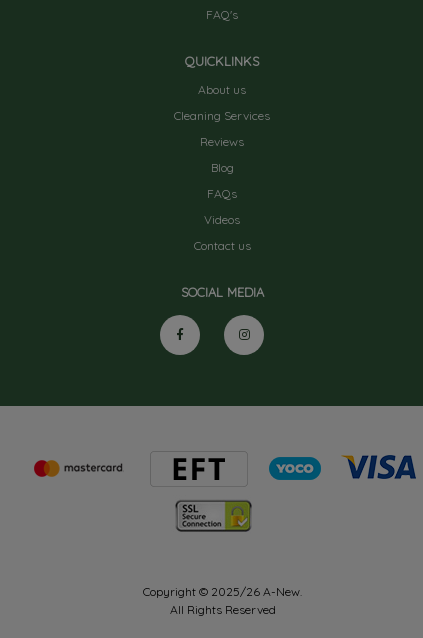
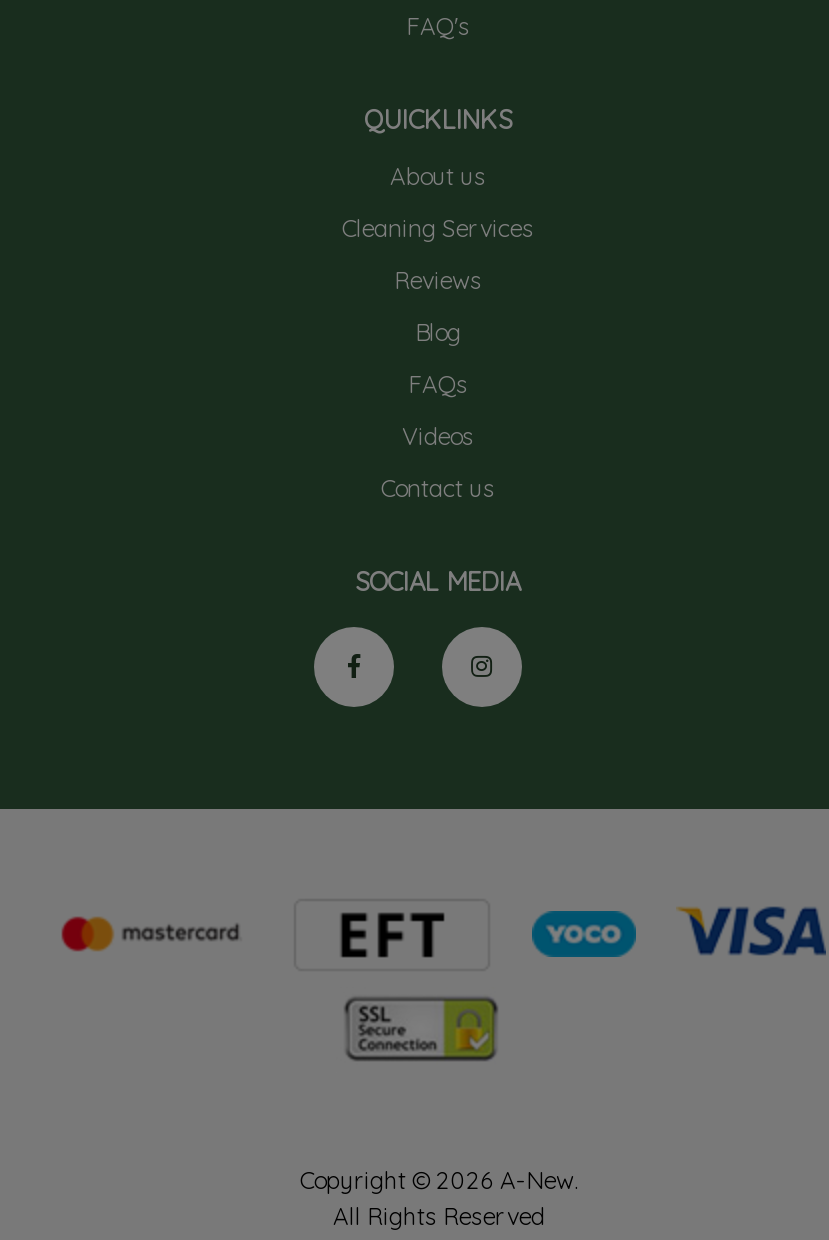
[143,584,302,599] Copyright © 2025/26 A-New. -> [300,1165,578,1195] Copyright © 2026 A-New.

